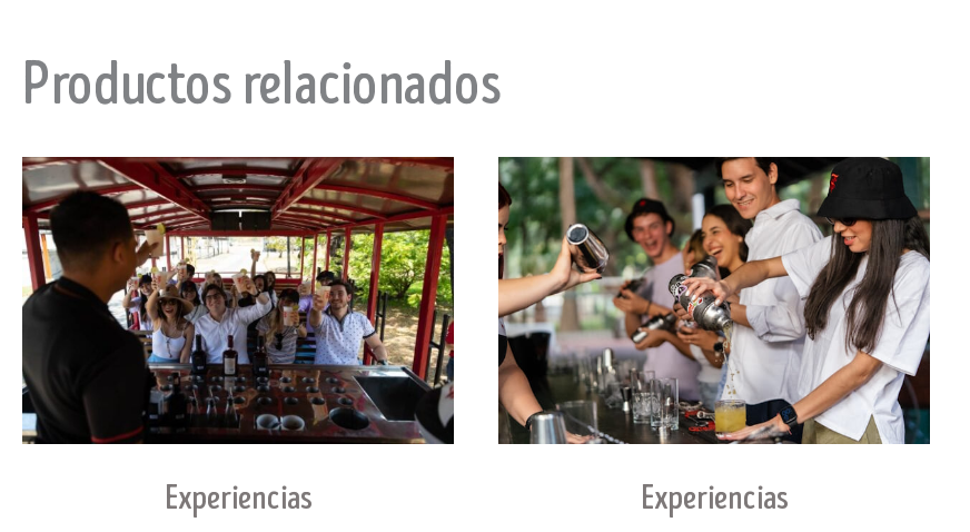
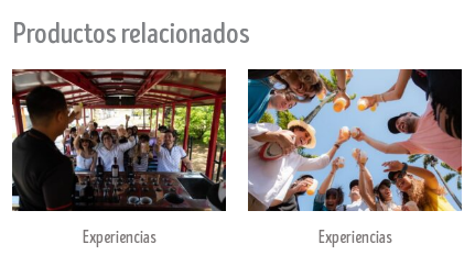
[496,155,932,446] [image] -> [247,68,463,212] [image]

